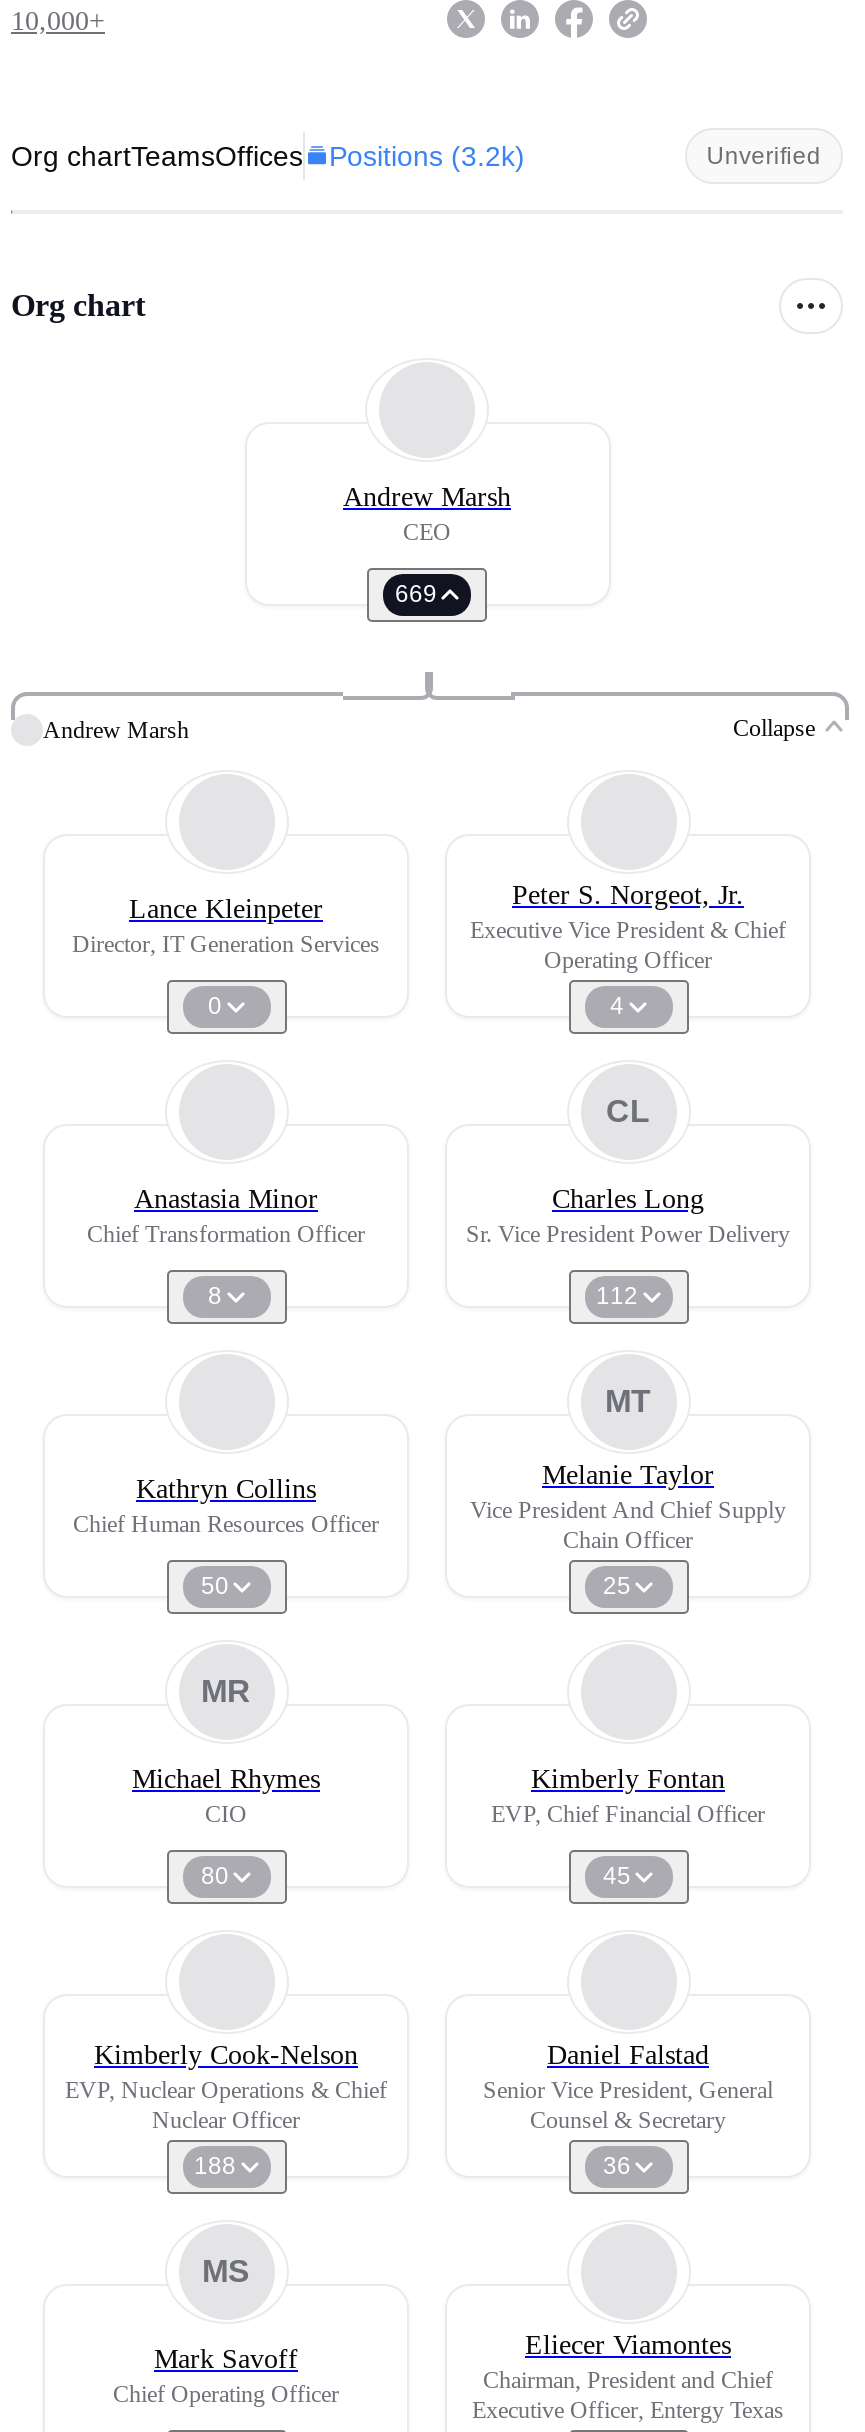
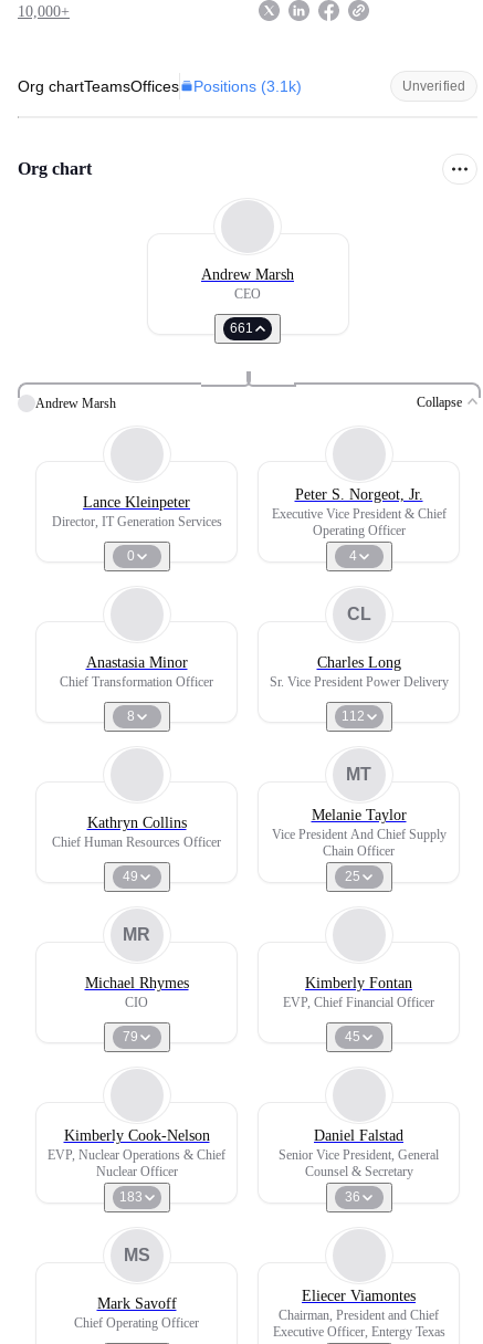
[11,140,525,172] Org chartTeamsOffices Positions (3.2k) -> [18,77,302,95] Org chartTeamsOffices Positions (3.1k)
[395,580,437,608] 669 -> [230,321,253,336] 661
[201,1572,229,1600] 50 -> [123,869,138,884] 49
[201,1862,229,1890] 80 -> [123,1029,138,1044] 79
[194,2152,236,2180] 188 -> [119,1189,142,1205] 183

